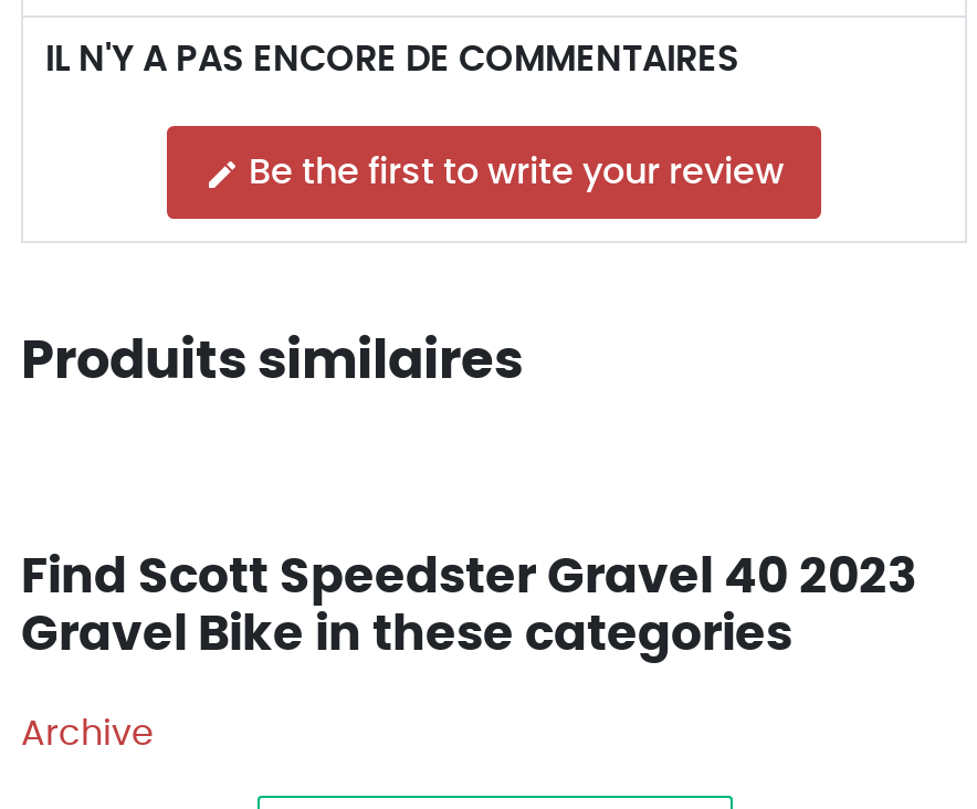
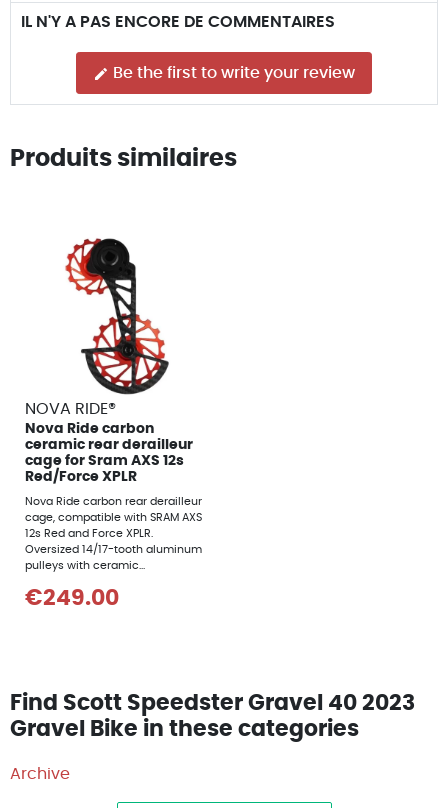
none -> [25,237,202,609] [image] | NOVA RIDE® | Nova Ride carbon | ceramic rear derailleur | cage for Sram AXS 12s | Red/Force XPLR | Nova Ride carbon rear derailleur | cage, compatible with SRAM AXS | 12s Red and Force XPLR. | Oversized 14/17-tooth aluminum | pulleys with ceramic... | €249.00

